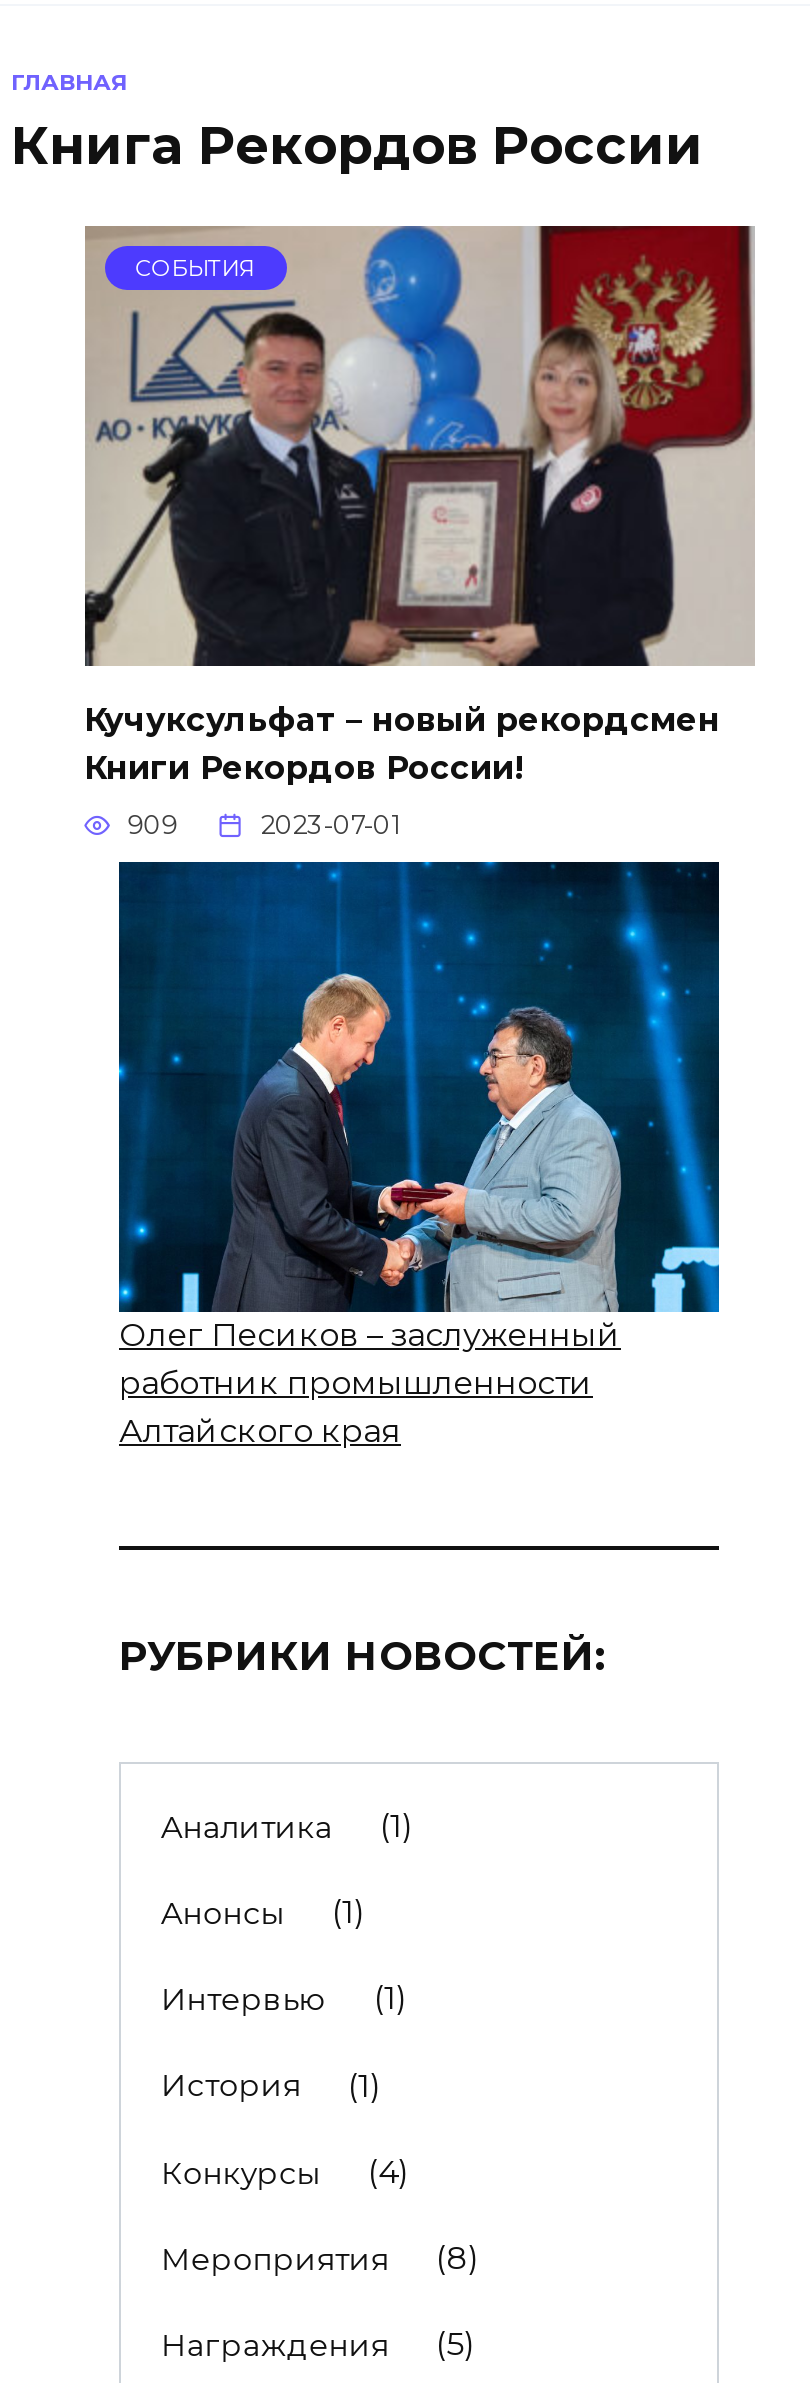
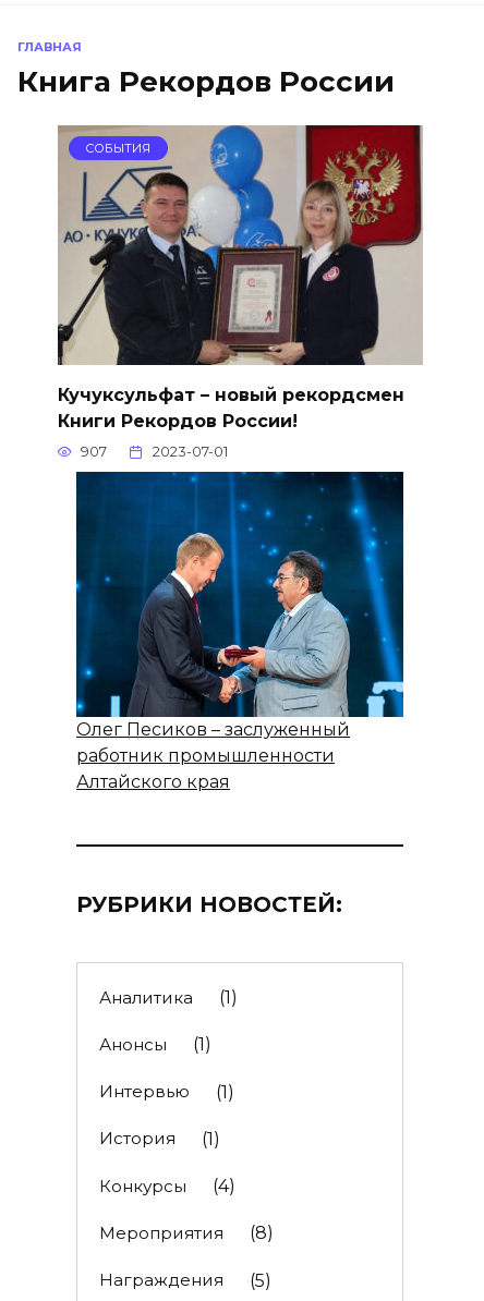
[127,810,177,840] 909 -> [81,444,107,460] 907

